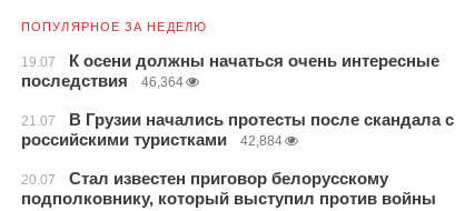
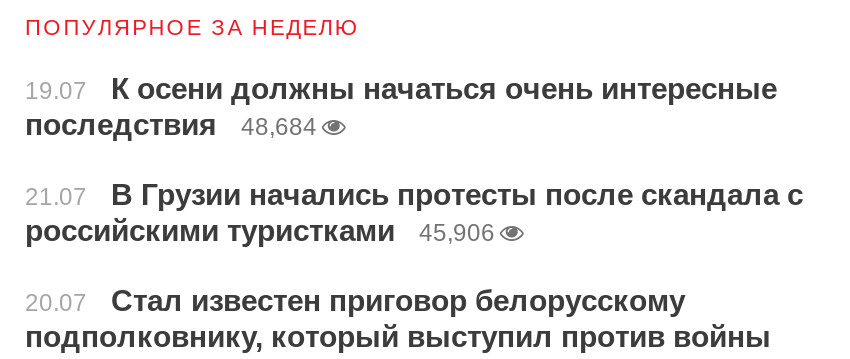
[21,71,184,90] последствия 46,364 -> [25,107,317,141] последствия 48,684
[21,130,283,149] российскими туристками 42,884 -> [25,213,495,247] российскими туристками 45,906

